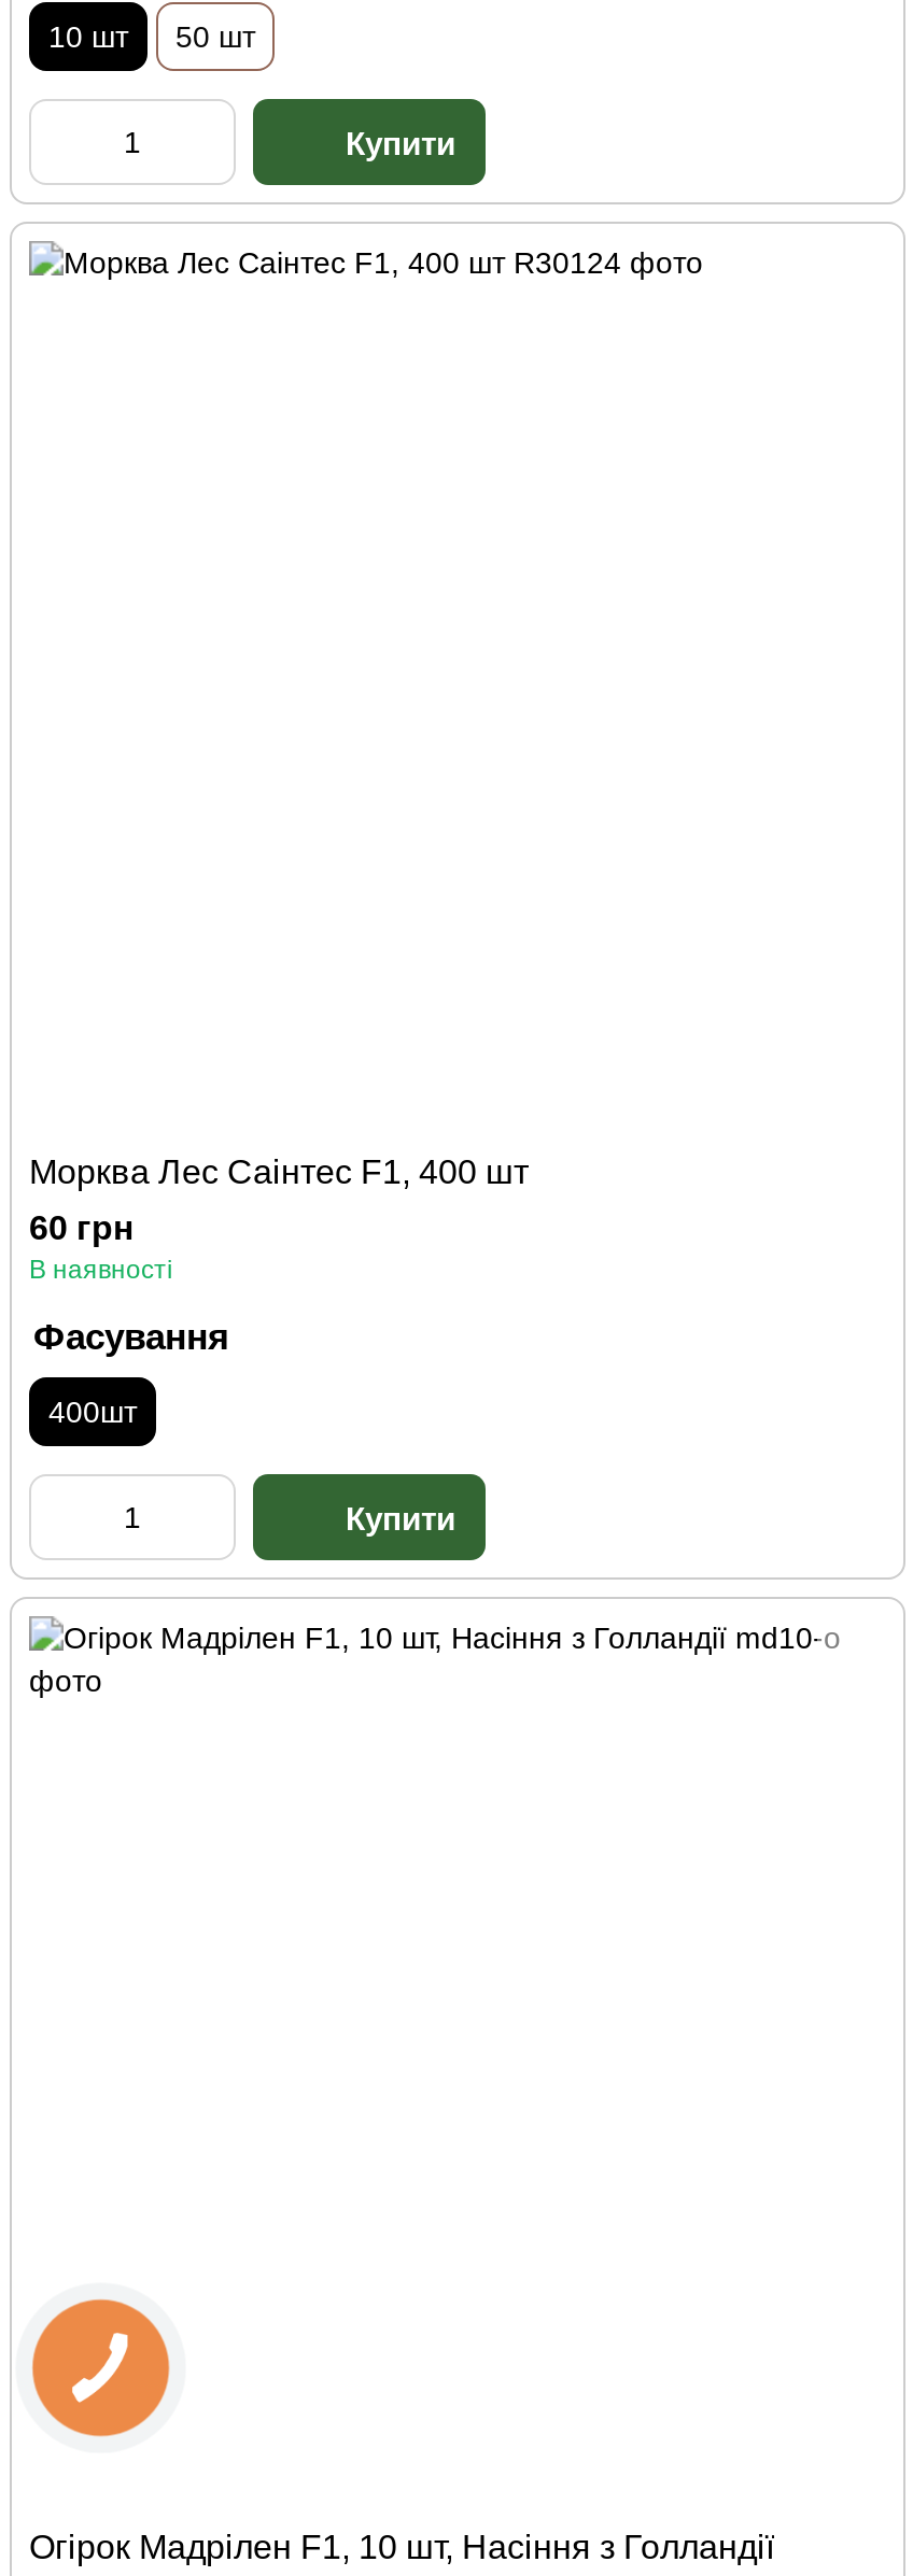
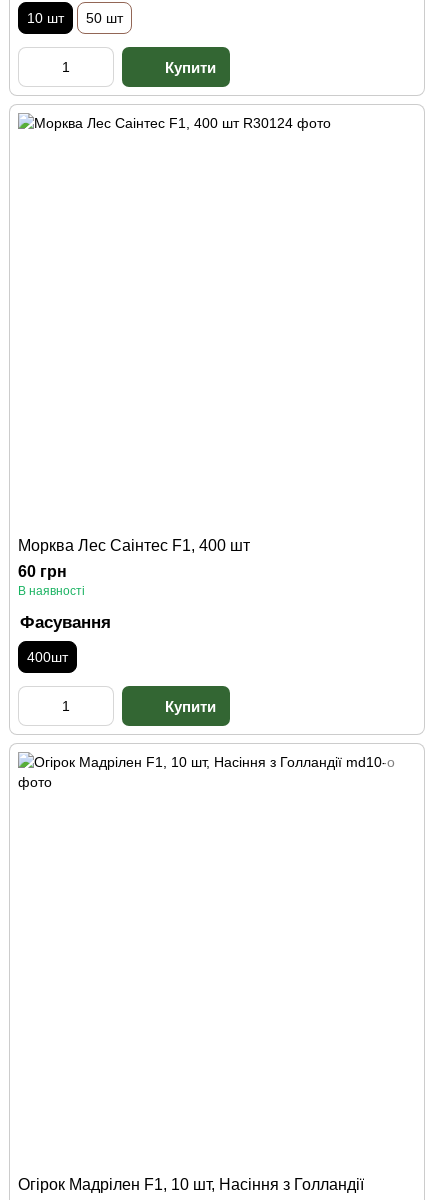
[29,2296,171,2438] [image] -> none

